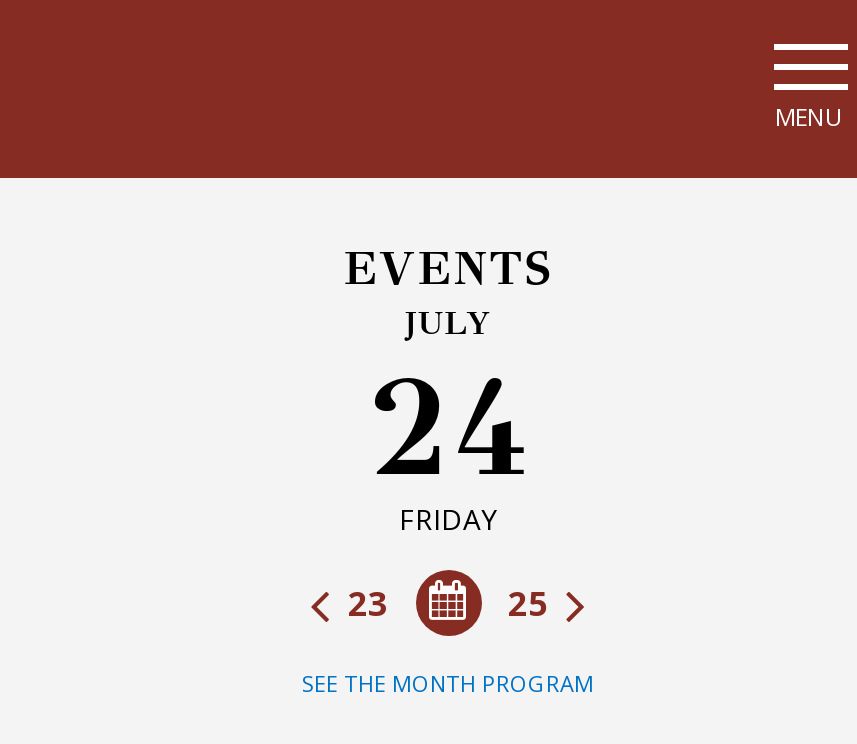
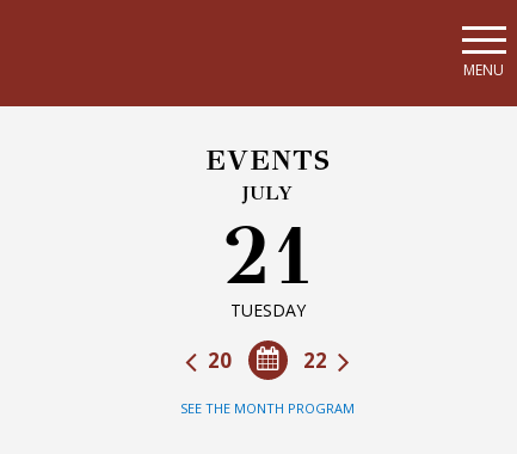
[366,346,530,538] 24 | FRIDAY -> [221,207,314,321] 21 | TUESDAY
[340,580,556,626] 25 | 23 -> [203,346,332,374] 22 | 20

